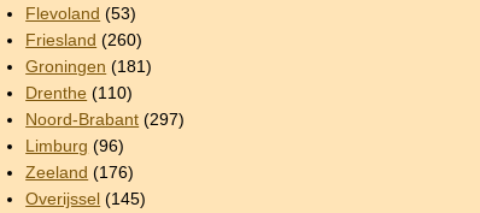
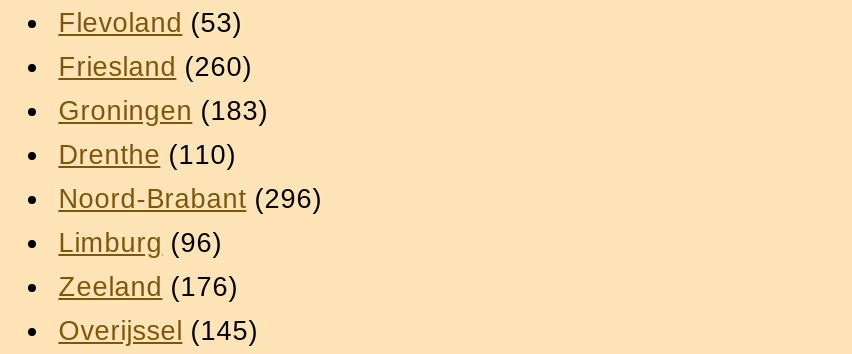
[26,57,152,75] Groningen (181) -> [58,95,268,125] Groningen (183)
[26,110,185,128] Noord-Brabant (297) -> [58,183,322,213] Noord-Brabant (296)

